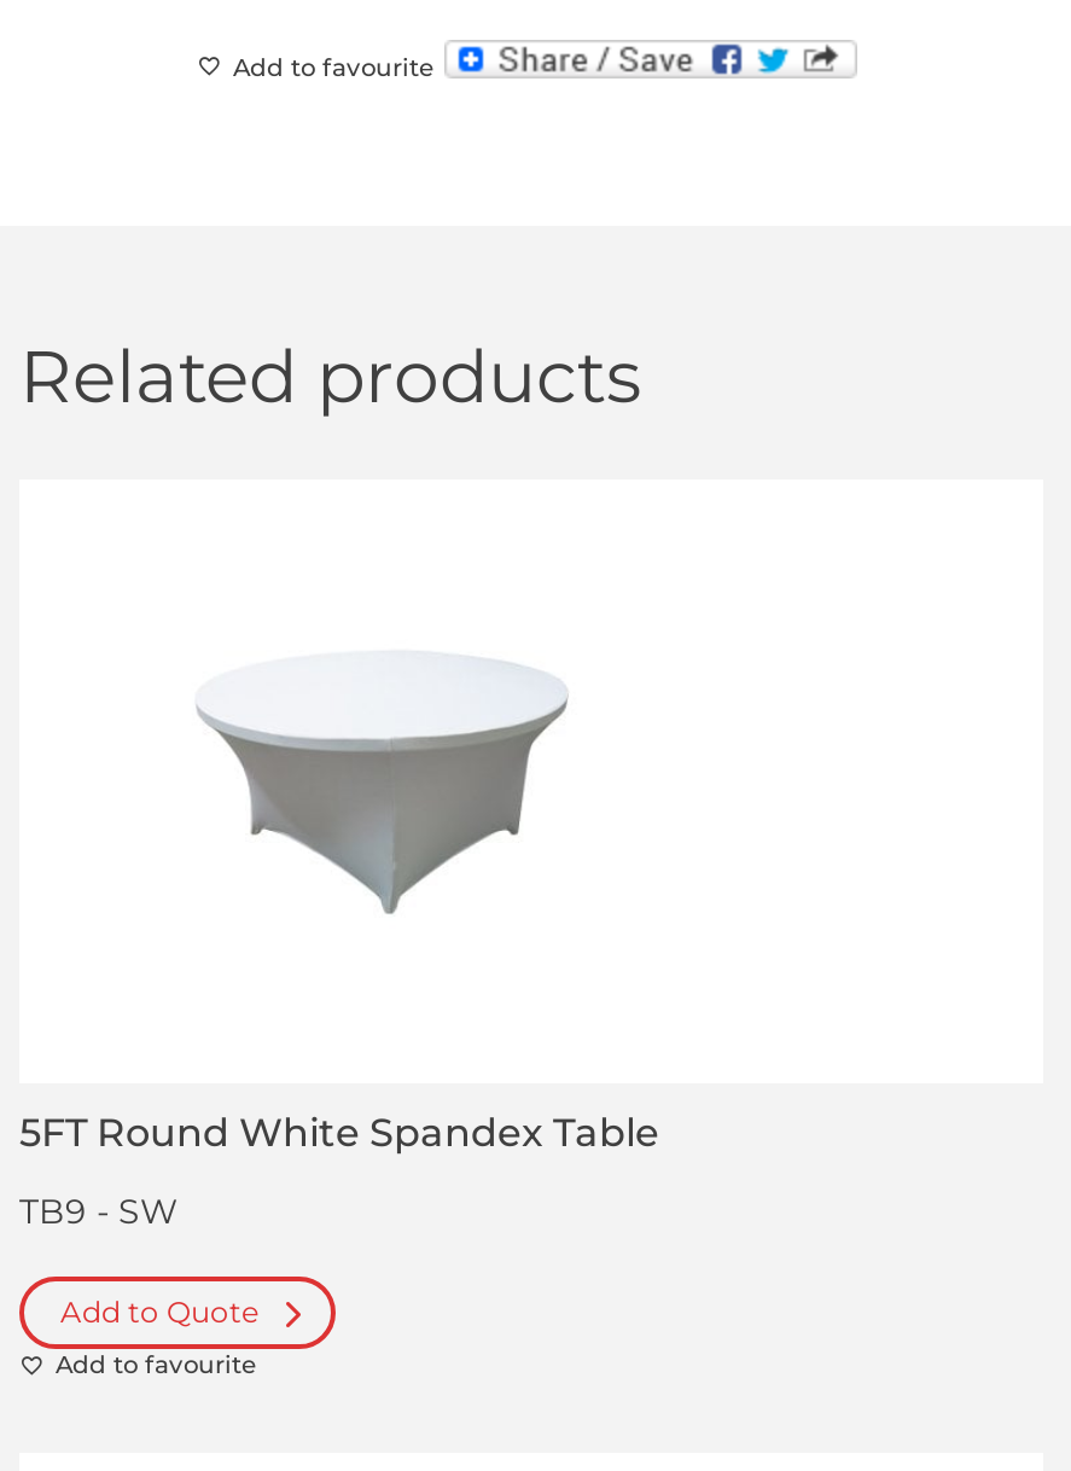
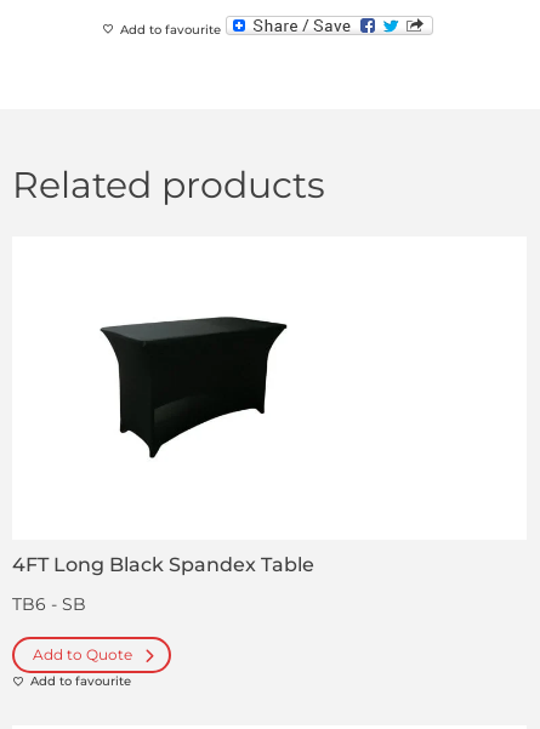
[196,639,570,921] [image] -> [100,315,288,460] [image]
[19,1111,659,1157] 5FT Round White Spandex Table -> [12,554,314,577] 4FT Long Black Spandex Table
[19,1191,179,1234] TB9 - SW -> [12,594,86,616] TB6 - SB

